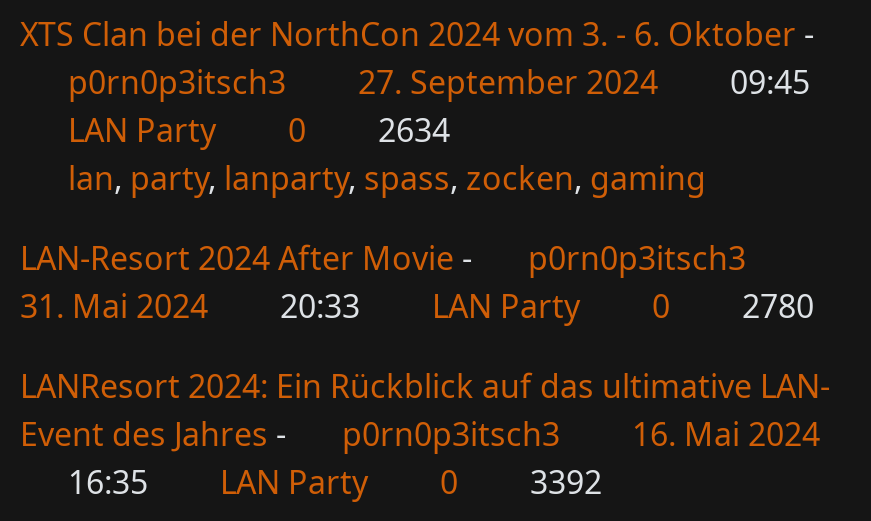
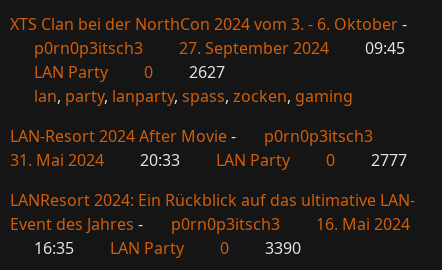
[68,109,450,153] LAN Party 0 2634 -> [34,61,225,83] LAN Party 0 2627
[20,285,814,329] 31. Mai 2024 20:33 LAN Party 0 2780 -> [10,149,407,171] 31. Mai 2024 20:33 LAN Party 0 2777
[60,461,602,505] 16:35 LAN Party 0 3392 -> [30,237,301,259] 16:35 LAN Party 0 3390

